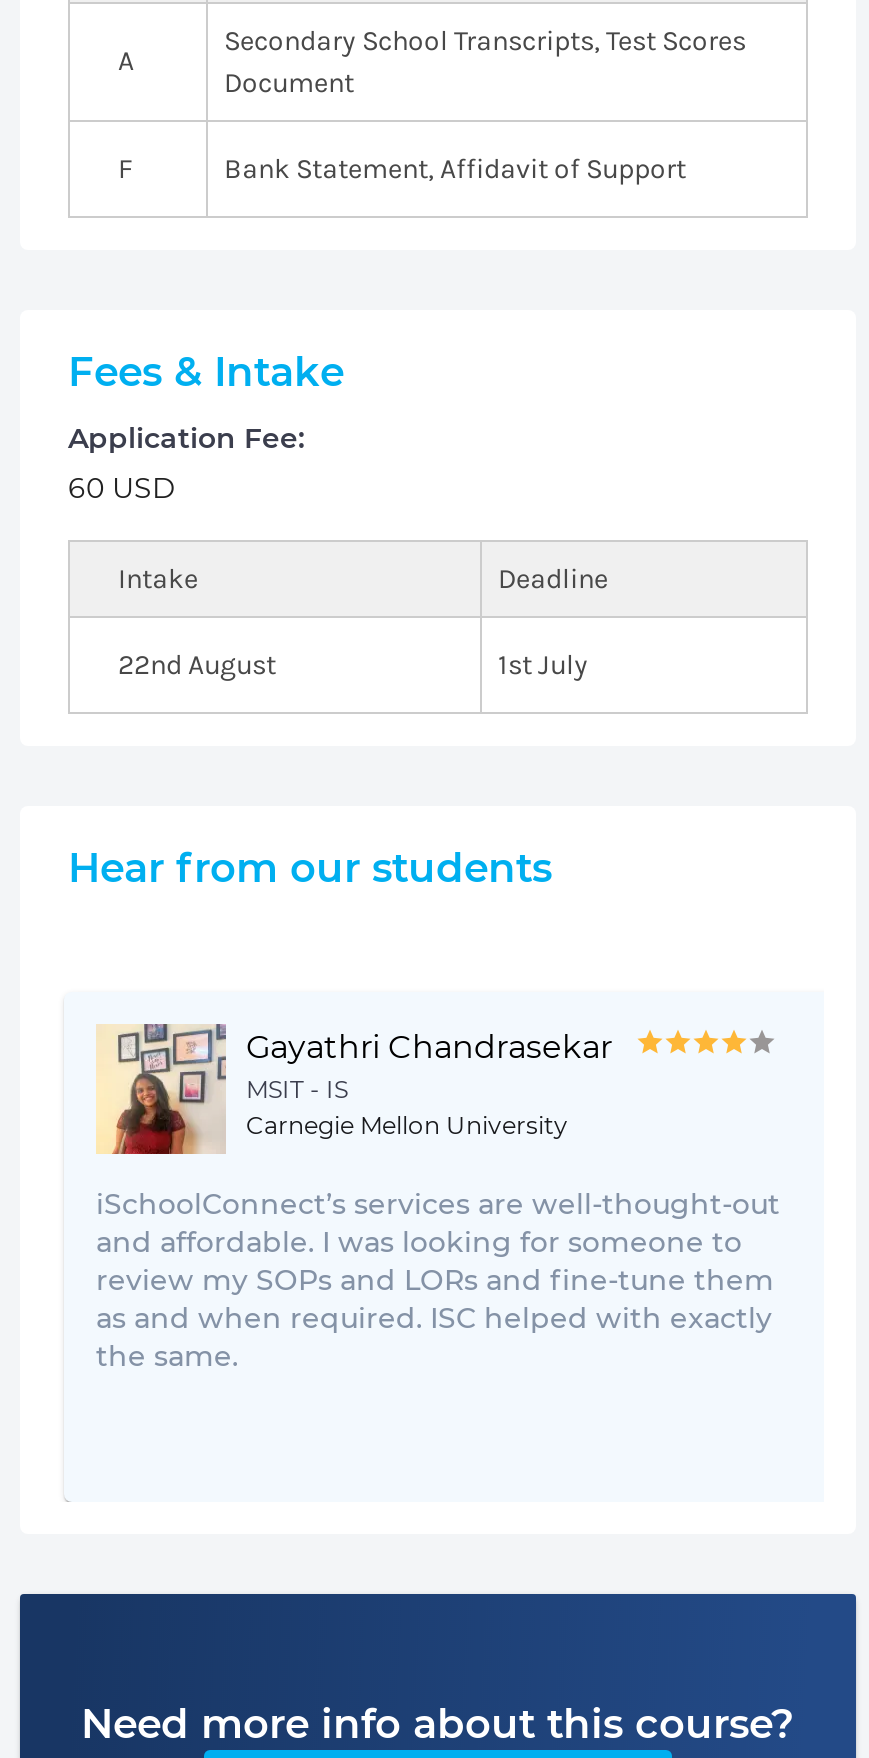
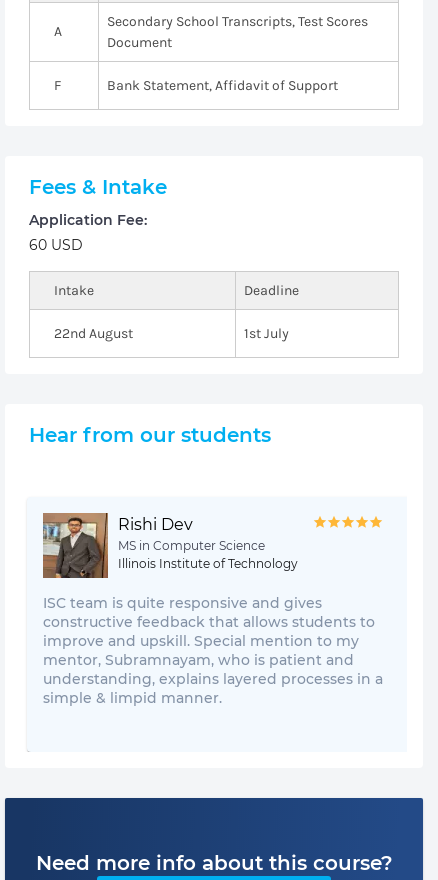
[96,1024,612,1156] [image] | Gayathri Chandrasekar | MSIT - IS | Carnegie Mellon University -> [42,513,298,579] [image] | Rishi Dev | MS in Computer Science | Illinois Institute of Technology
[96,1186,780,1374] iSchoolConnect’s services are well-thought-out | and affordable. I was looking for someone to | review my SOPs and LORs and fine-tune them | as and when required. ISC helped with exactly | the same. -> [43,594,383,707] ISC team is quite responsive and gives | constructive feedback that allows students to | improve and upskill. Special mention to my | mentor, Subramnayam, who is patient and | understanding, explains layered processes in a | simple & limpid manner.

